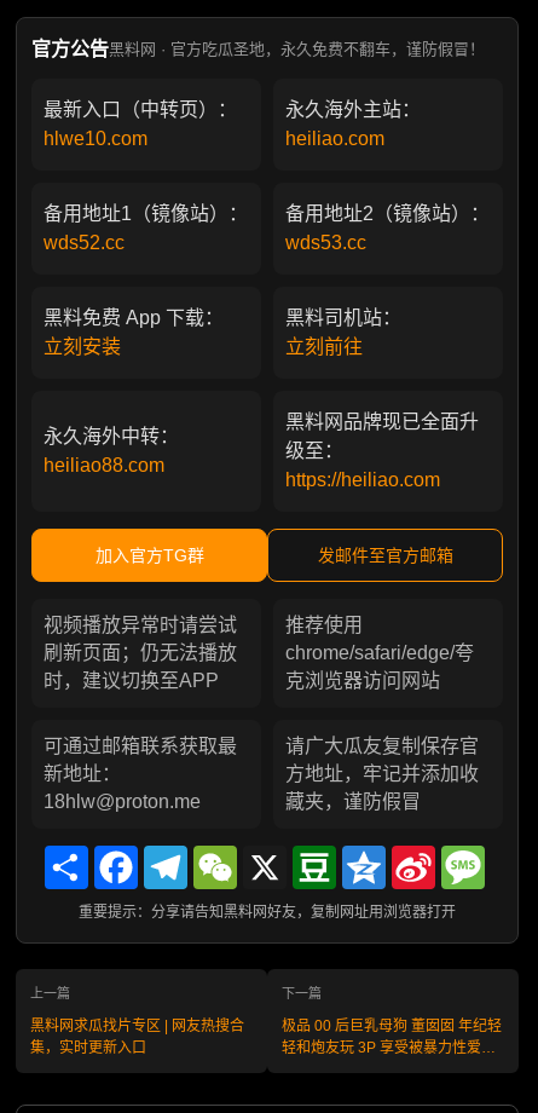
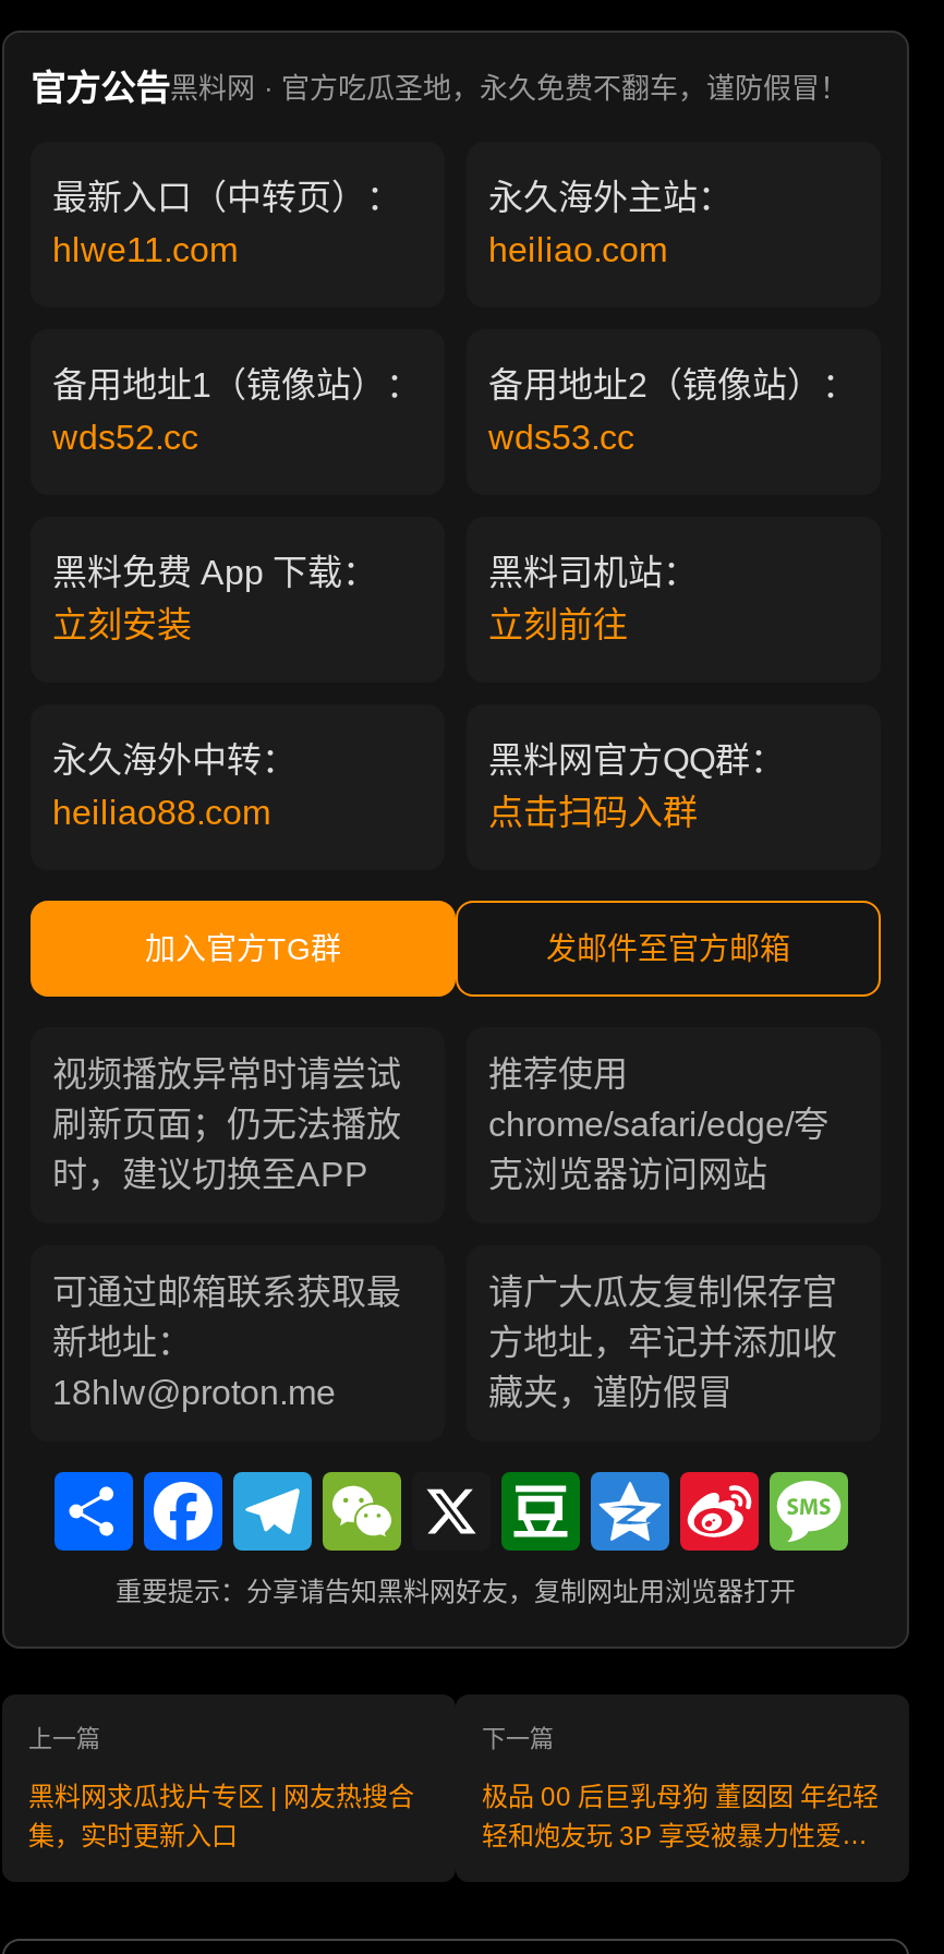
[44,128,147,148] hlwe10.com -> [52,230,238,267] hlwe11.com
[285,411,479,489] 黑料网品牌现已全面升 | 级至： | https://heiliao.com -> [488,741,785,830] 黑料网官方QQ群： | 点击扫码入群

